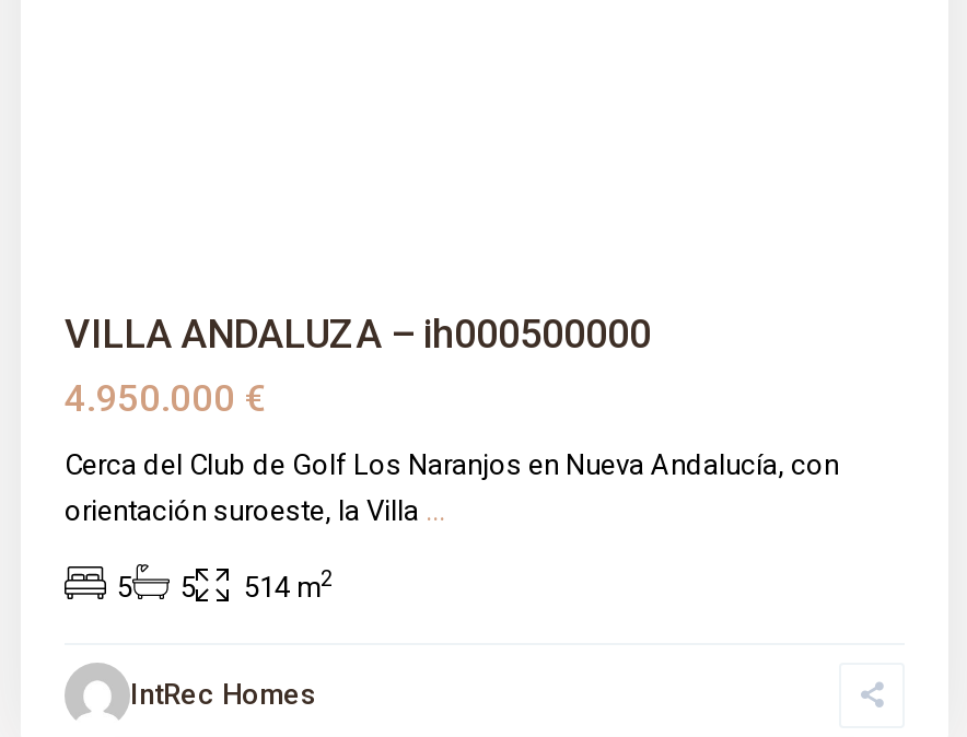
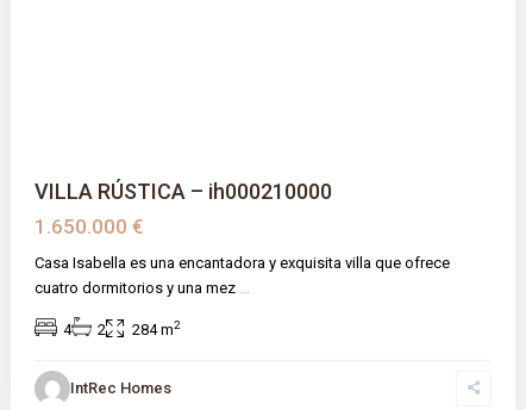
[65,311,651,420] VILLA ANDALUZA – ih000500000 | 4.950.000 € -> [35,179,332,238] VILLA RÚSTICA – ih000210000 | 1.650.000 €
[65,448,839,527] Cerca del Club de Golf Los Naranjos en Nueva Andalucía, con | orientación suroeste, la Villa... -> [35,254,450,297] Casa Isabella es una encantadora y exquisita villa que ofrece | cuatro dormitorios y una mez...
[117,567,331,604] 5 | 5 | 514 m2 -> [63,318,180,338] 4 | 2 | 284 m2

